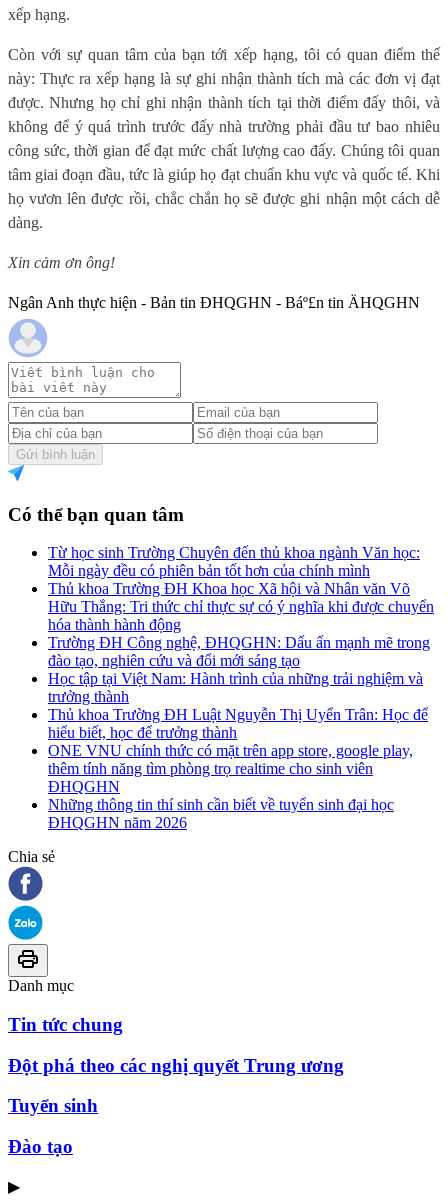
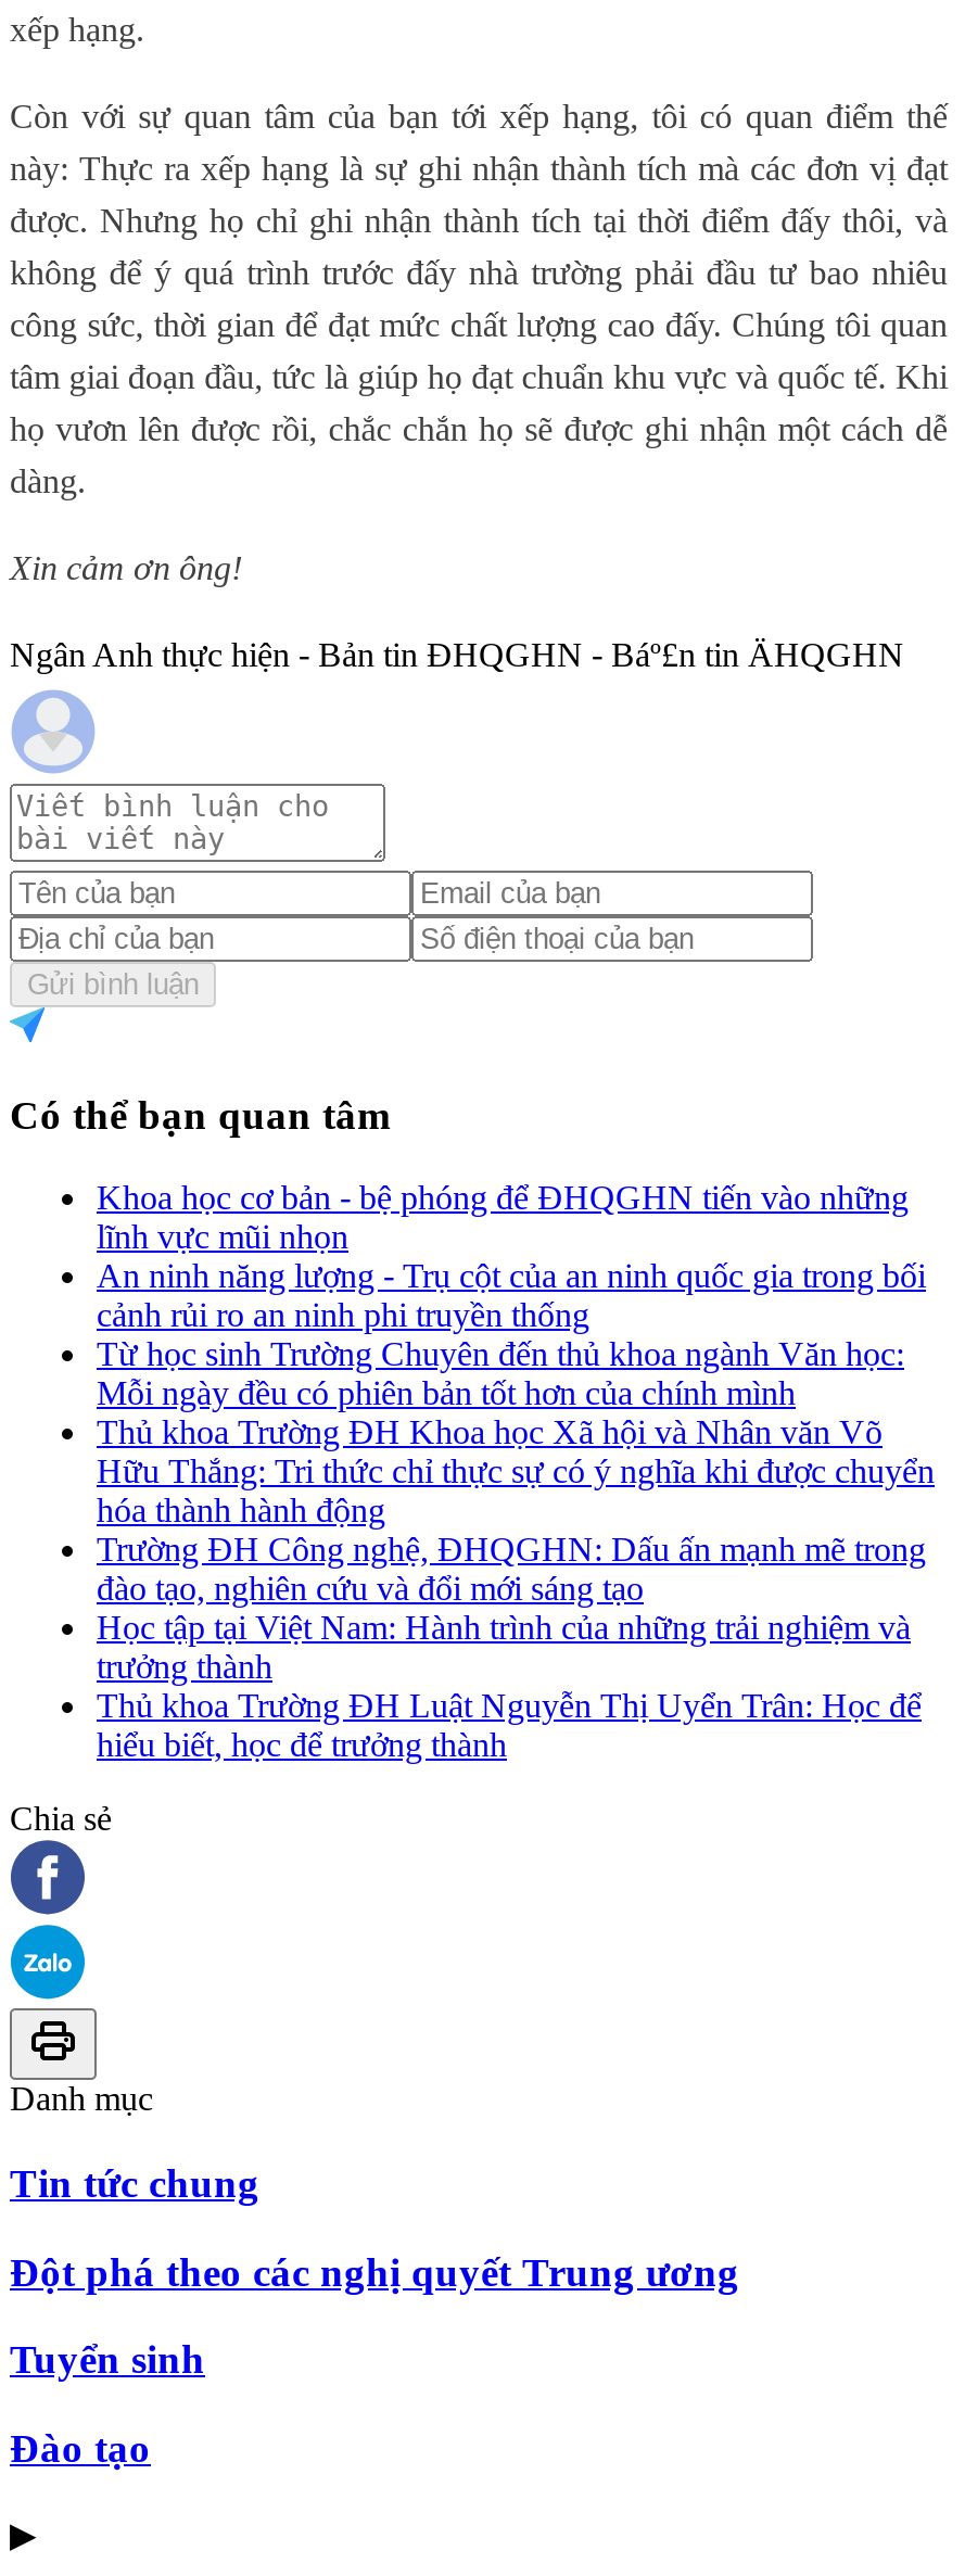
none -> [97,1179,926,1333] Khoa học cơ bản - bệ phóng để ĐHQGHN tiến vào những | lĩnh vực mũi nhọn | An ninh năng lượng - Trụ cột của an ninh quốc gia trong bối | cảnh rủi ro an ninh phi truyền thống
moved [48,544,434,741] -> [97,1336,935,1763]: Từ học sinh Trường Chuyên đến thủ khoa ngành Văn học: | Mỗi ngày đều có phiên bản tốt hơn của chính mình | Thủ khoa Trường ĐH Khoa học Xã hội và Nhân văn Võ | ... | Thủ khoa Trường ĐH Luật Nguyễn Thị Uyển Trân: Học để | hiểu biết, học để trưởng thành
[48,742,413,831] ONE VNU chính thức có mặt trên app store, google play, | thêm tính năng tìm phòng trọ realtime cho sinh viên | ĐHQGHN | Những thông tin thí sinh cần biết về tuyển sinh đại học | ĐHQGHN năm 2026 -> none

